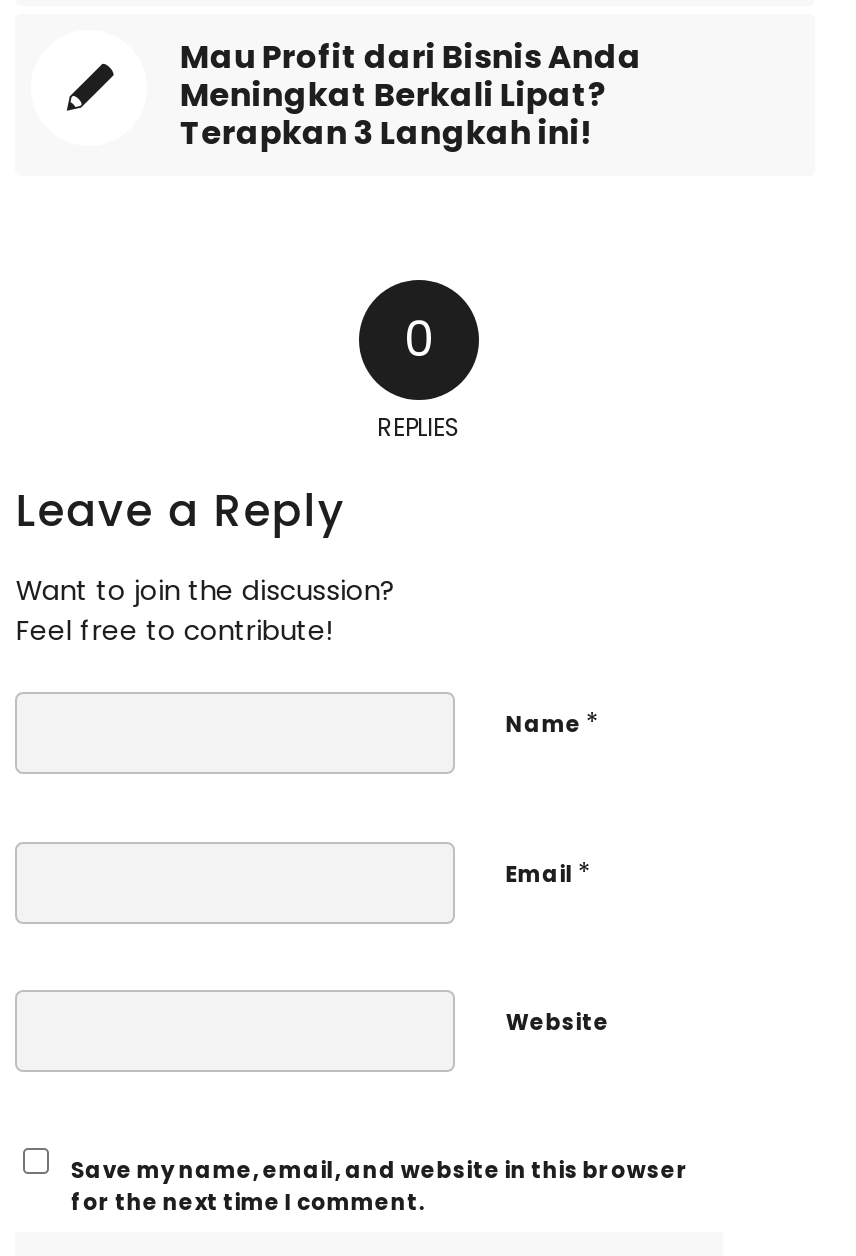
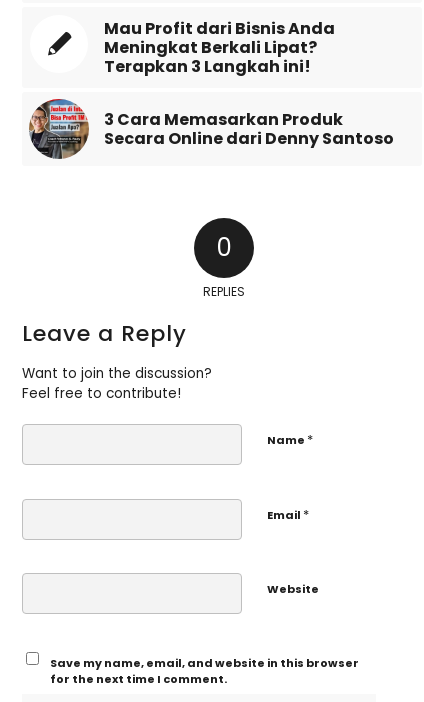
none -> [28,98,394,160] [image] | 3 Cara Memasarkan Produk | Secara Online dari Denny Santoso

